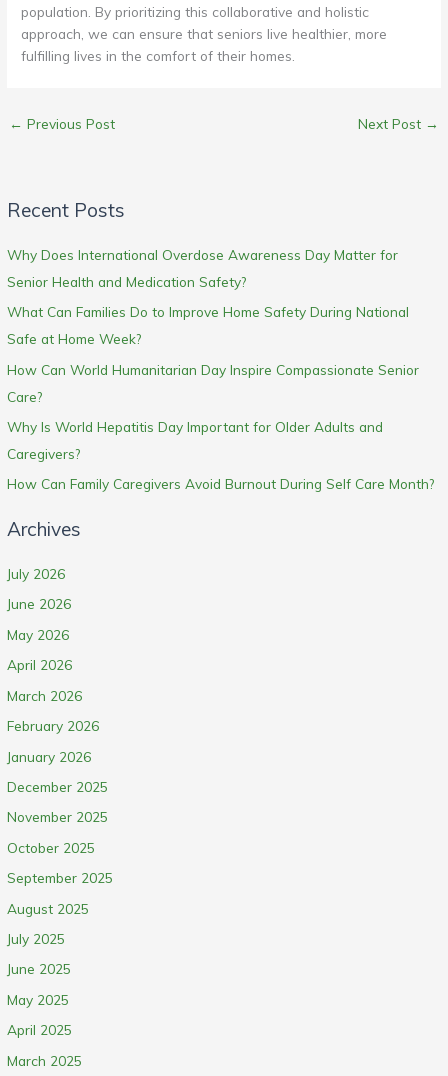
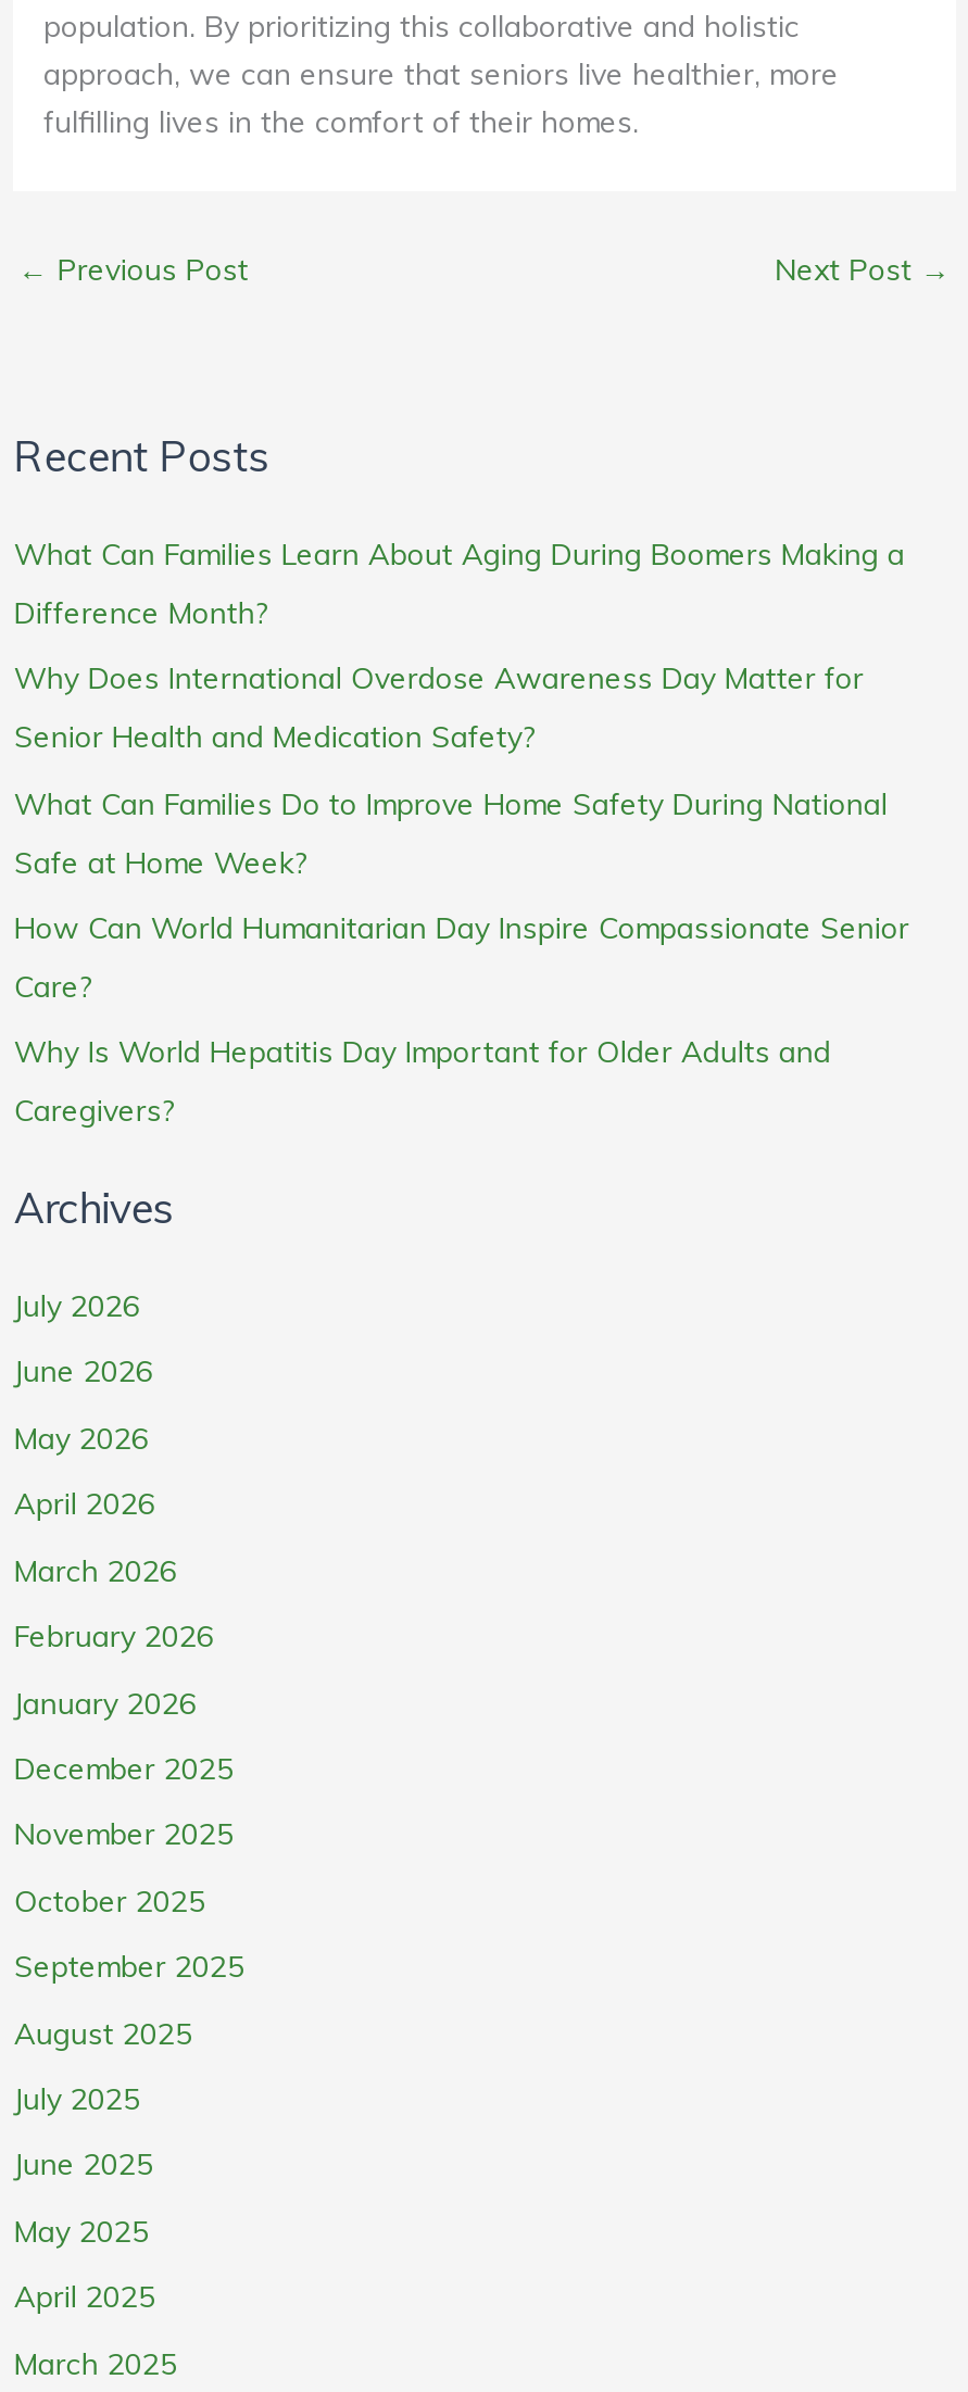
none -> [14,534,905,630] What Can Families Learn About Aging During Boomers Making a | Difference Month?
moved [7,246,419,462] -> [14,659,909,1128]: Why Does International Overdose Awareness Day Matter for | Senior Health and Medication Safety? | What Can Families Do to Improve Home Safety During National | Safe at Home Week? | How Can World Humanitarian Day Inspire Compassionate Senior | Care? | Why Is World Hepatitis Day Important for Older Adults and | Caregivers?
[7,475,434,492] How Can Family Caregivers Avoid Burnout During Self Care Month? -> none

